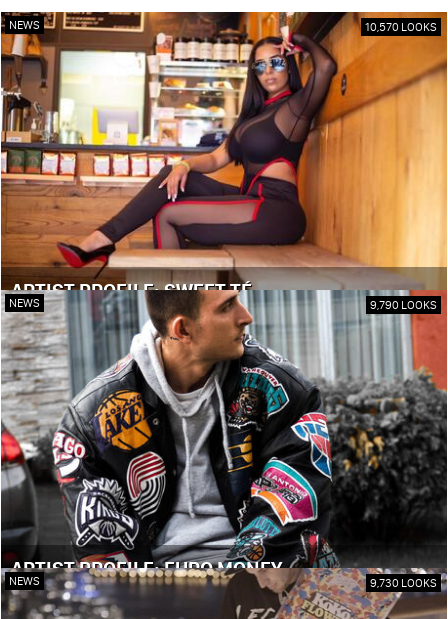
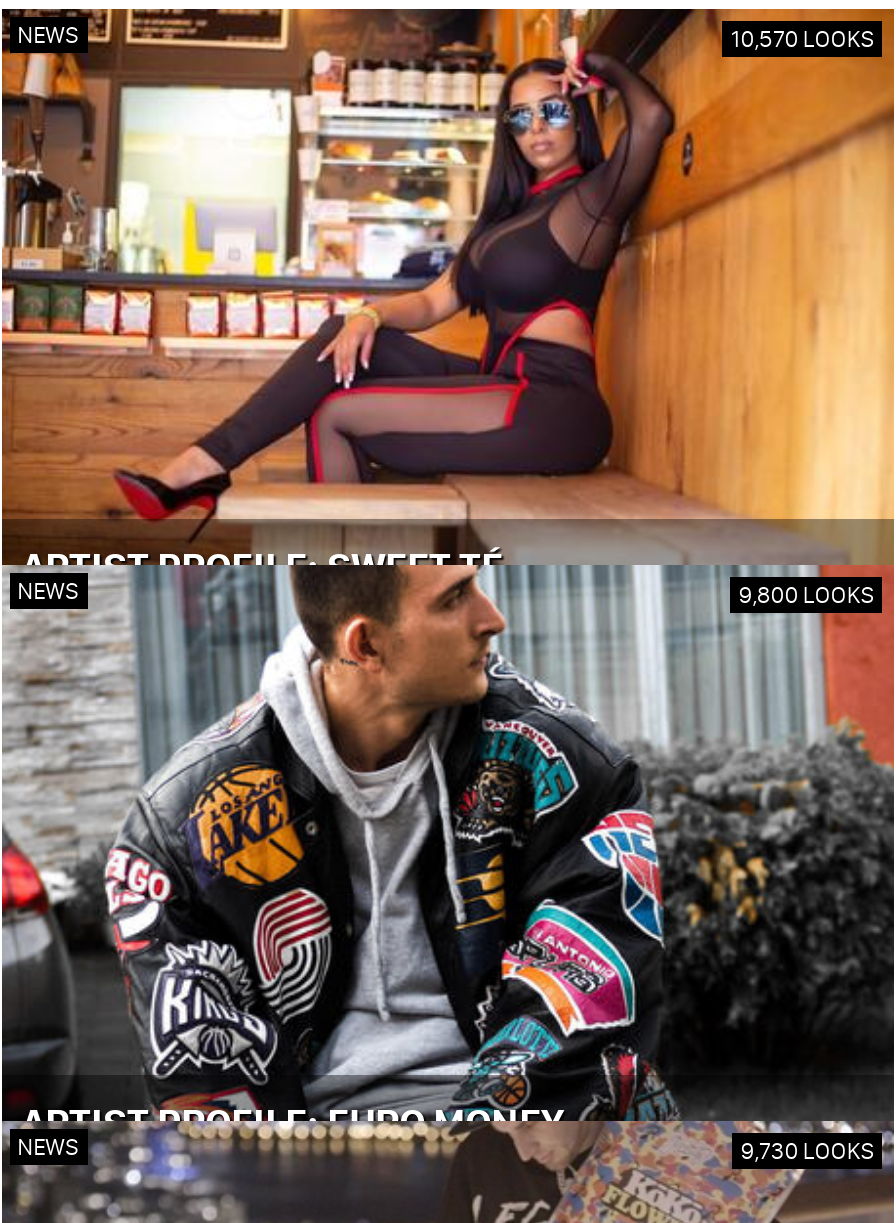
[370,297,437,312] 9,790 LOOKS -> [739,578,875,608] 9,800 LOOKS

